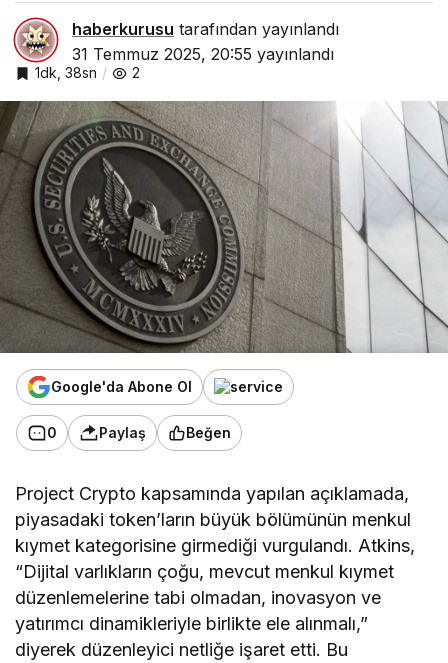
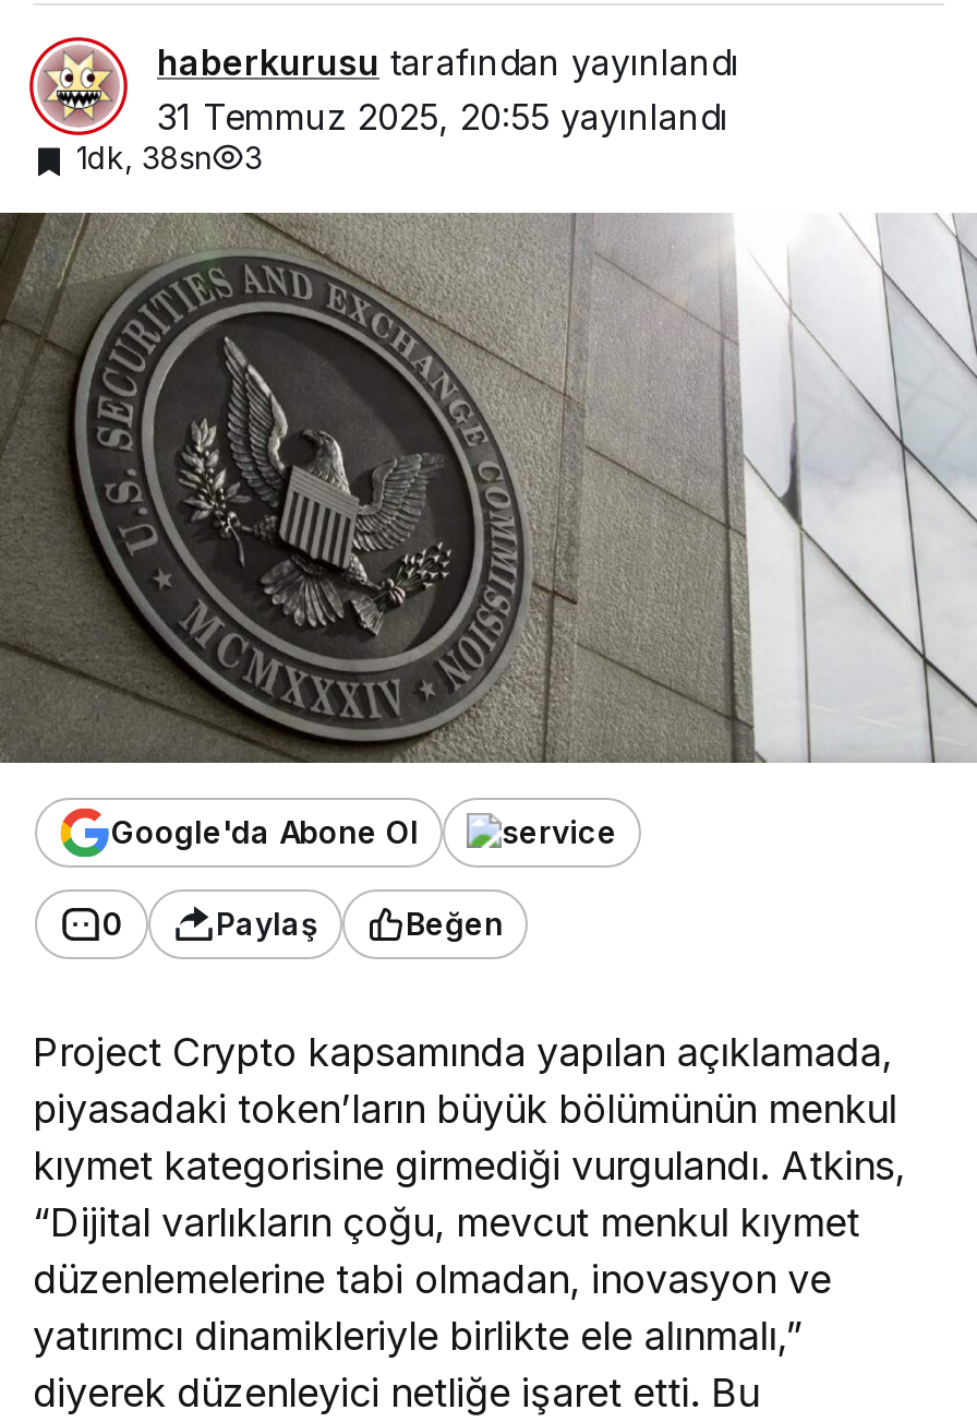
[132,64,140,81] 2 -> [244,138,262,175] 3

